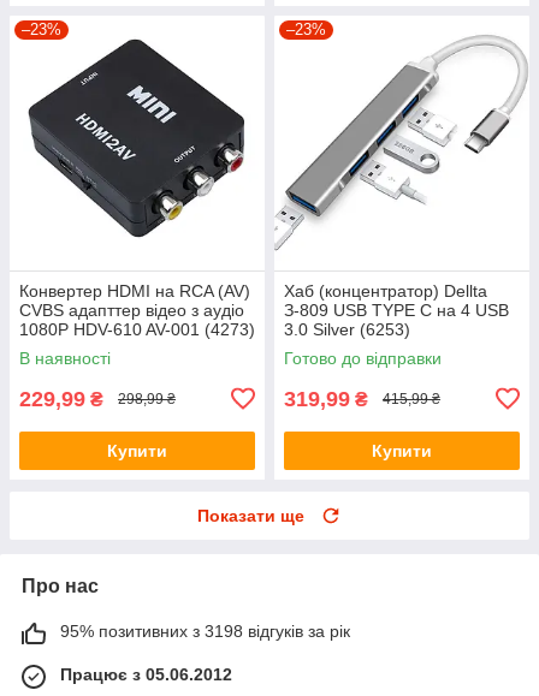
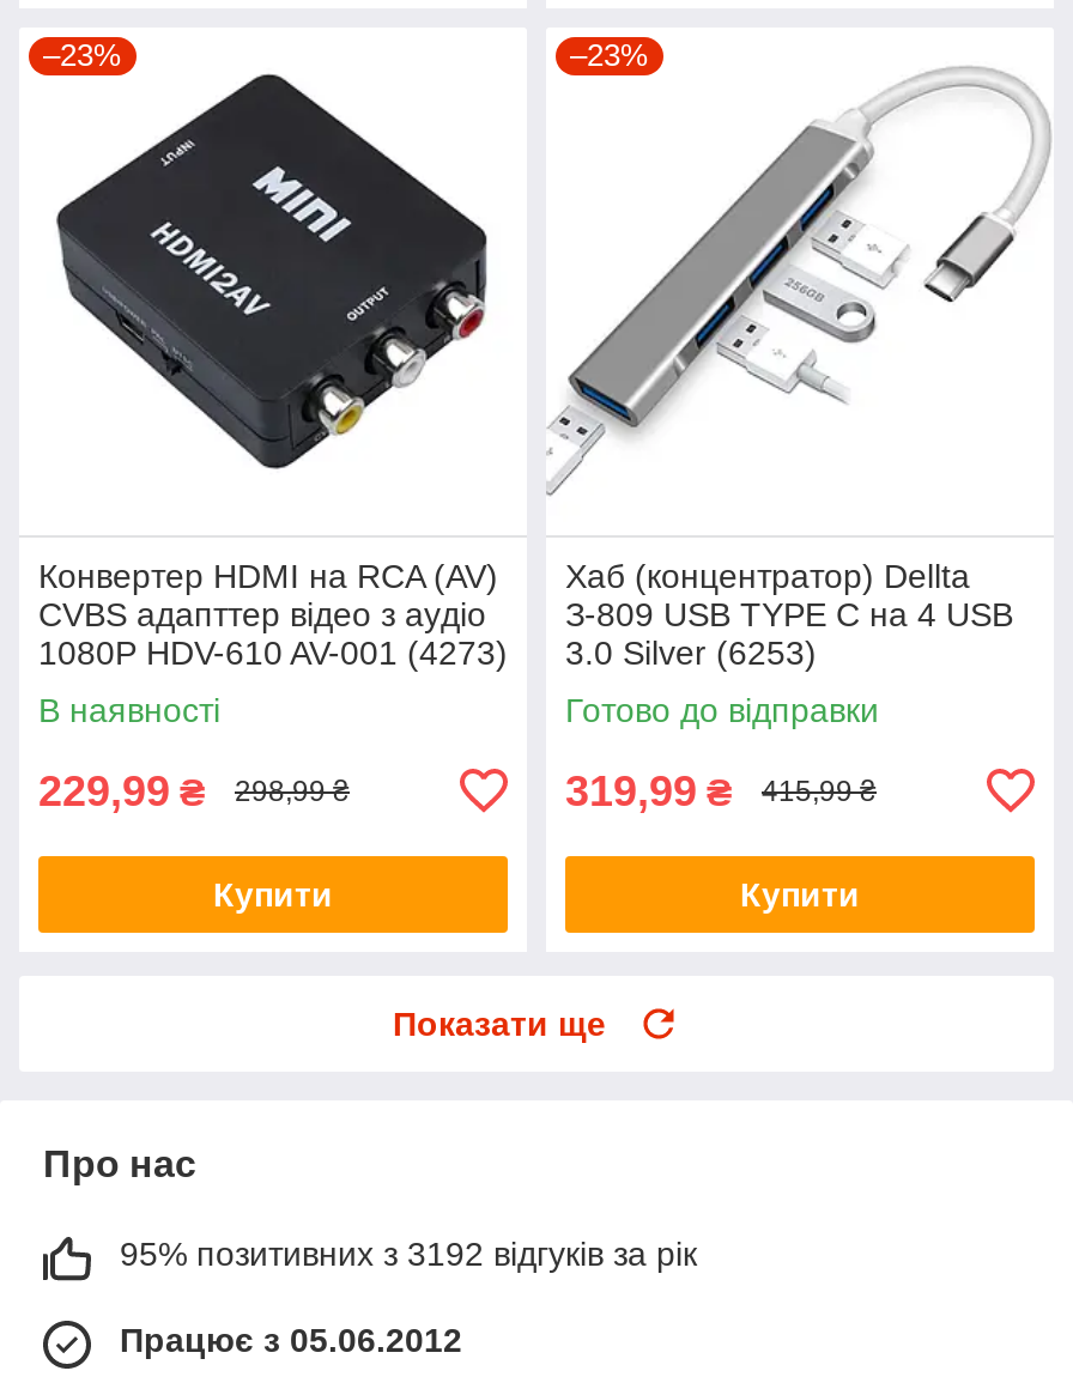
[60,621,350,640] 95% позитивних з 3198 відгуків за рік -> [120,1234,697,1272] 95% позитивних з 3192 відгуків за рік

